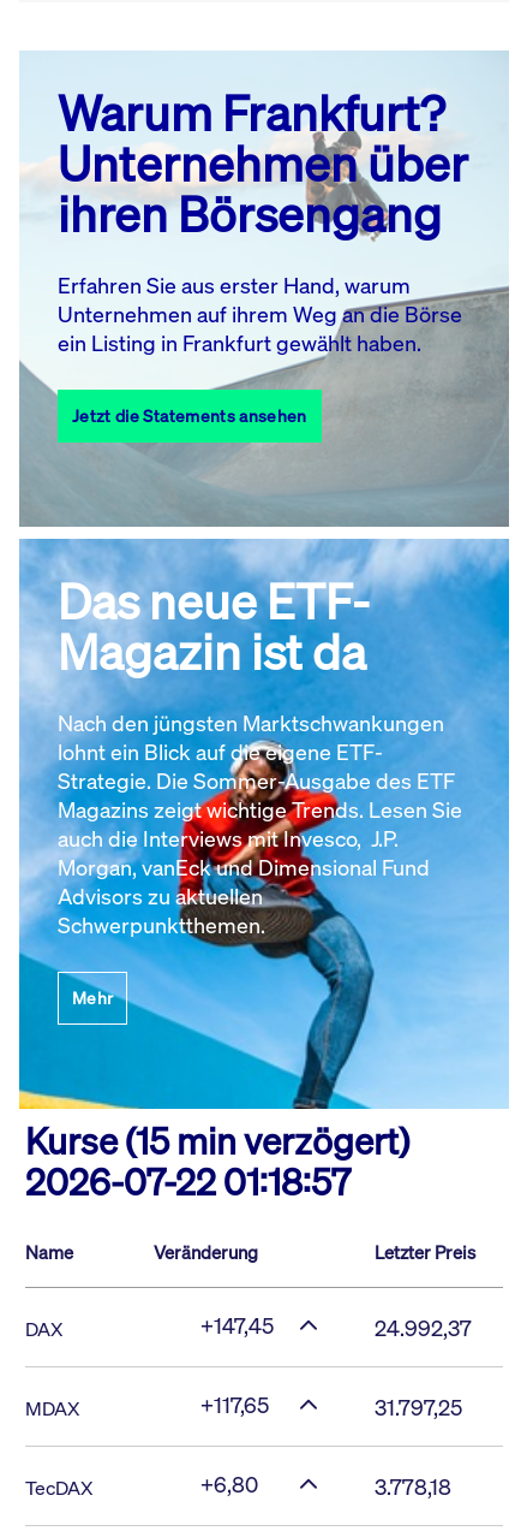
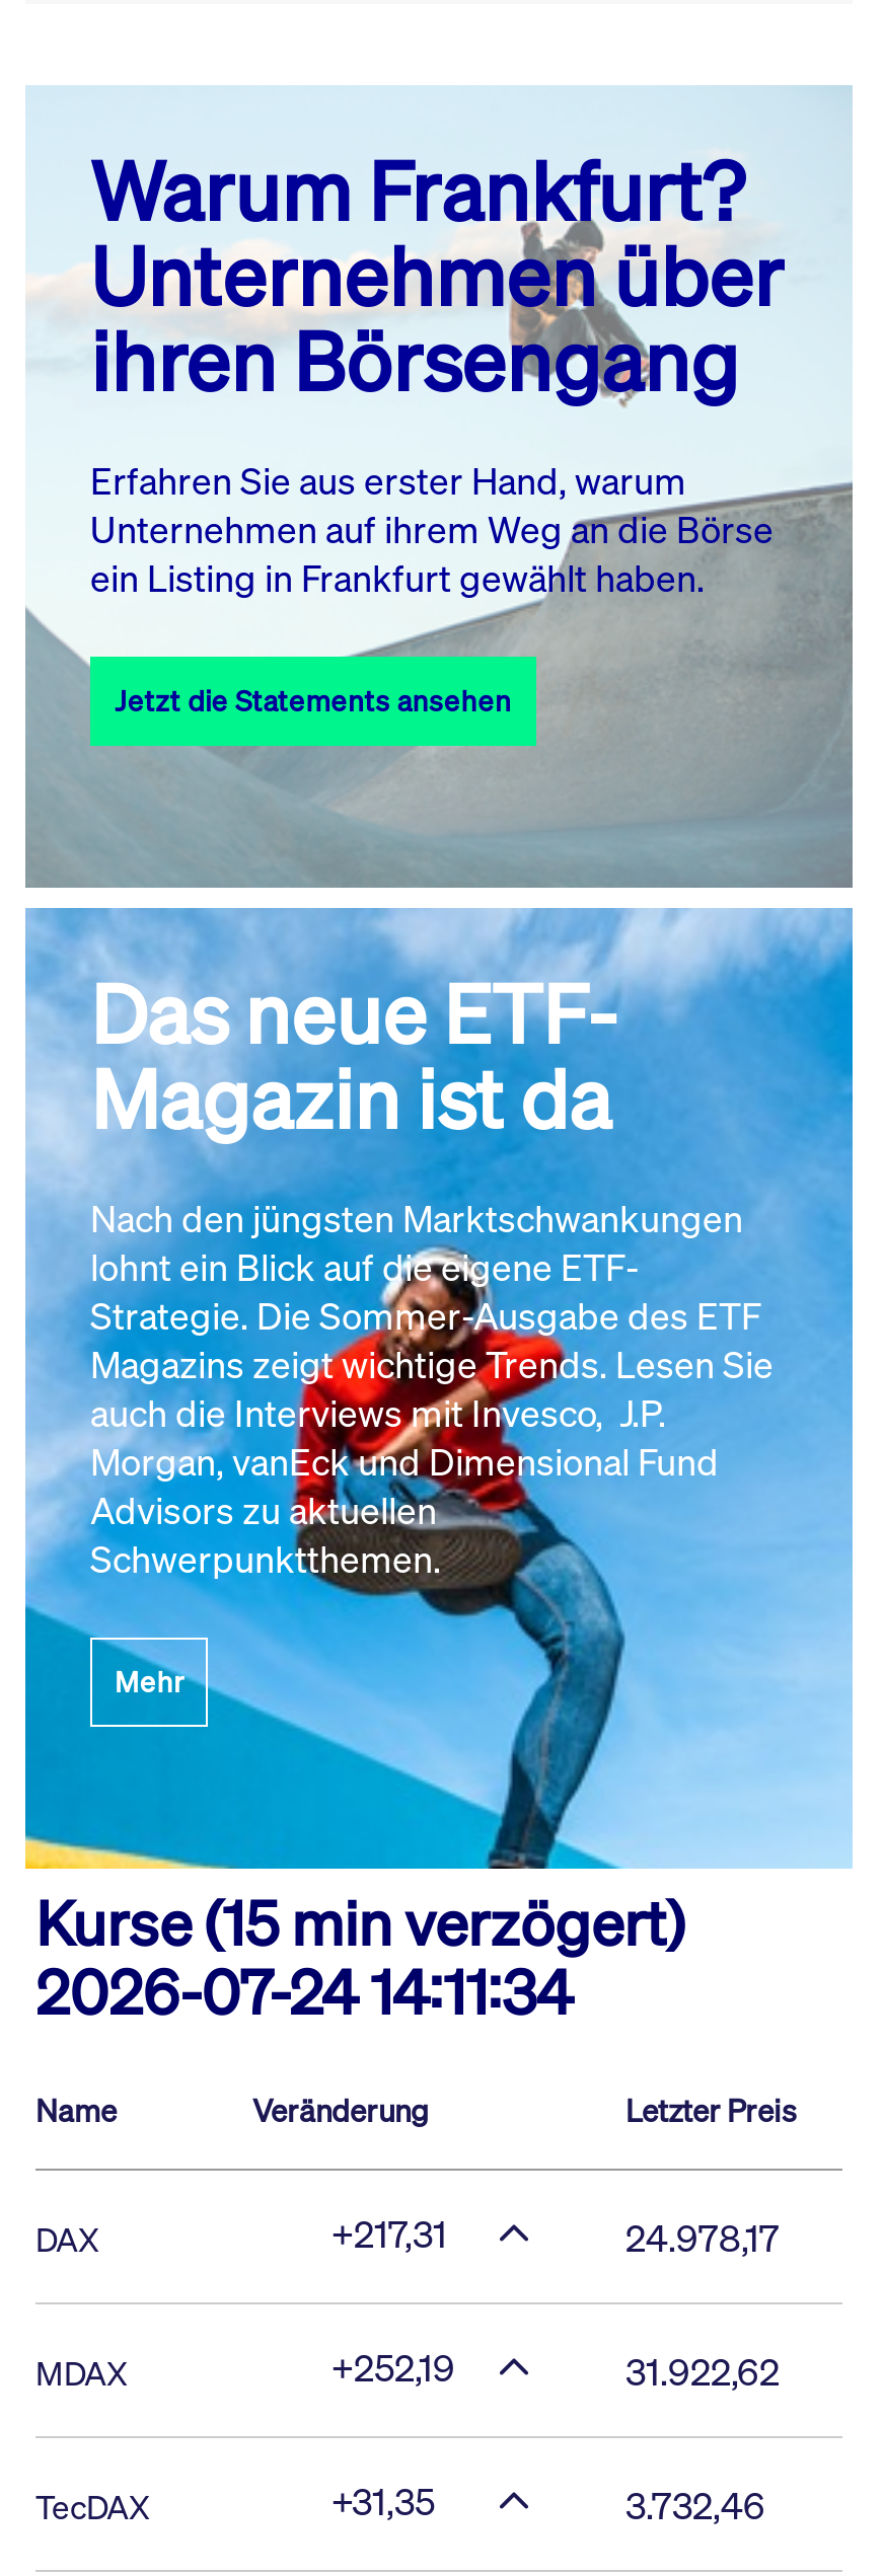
[25,1158,351,1206] 2026-07-22 01:18:57 -> [35,1952,573,2033] 2026-07-24 14:11:34
[200,1311,274,1340] +147,45 -> [331,2209,447,2258] +217,31
[375,1313,472,1342] 24.992,37 -> [625,2213,780,2262] 24.978,17
[200,1390,269,1419] +117,65 -> [331,2343,455,2392] +252,19
[375,1393,462,1422] 31.797,25 -> [625,2347,780,2396] 31.922,62
[200,1470,258,1499] +6,80 -> [331,2477,435,2525] +31,35
[375,1472,451,1501] 3.778,18 -> [625,2481,765,2529] 3.732,46

